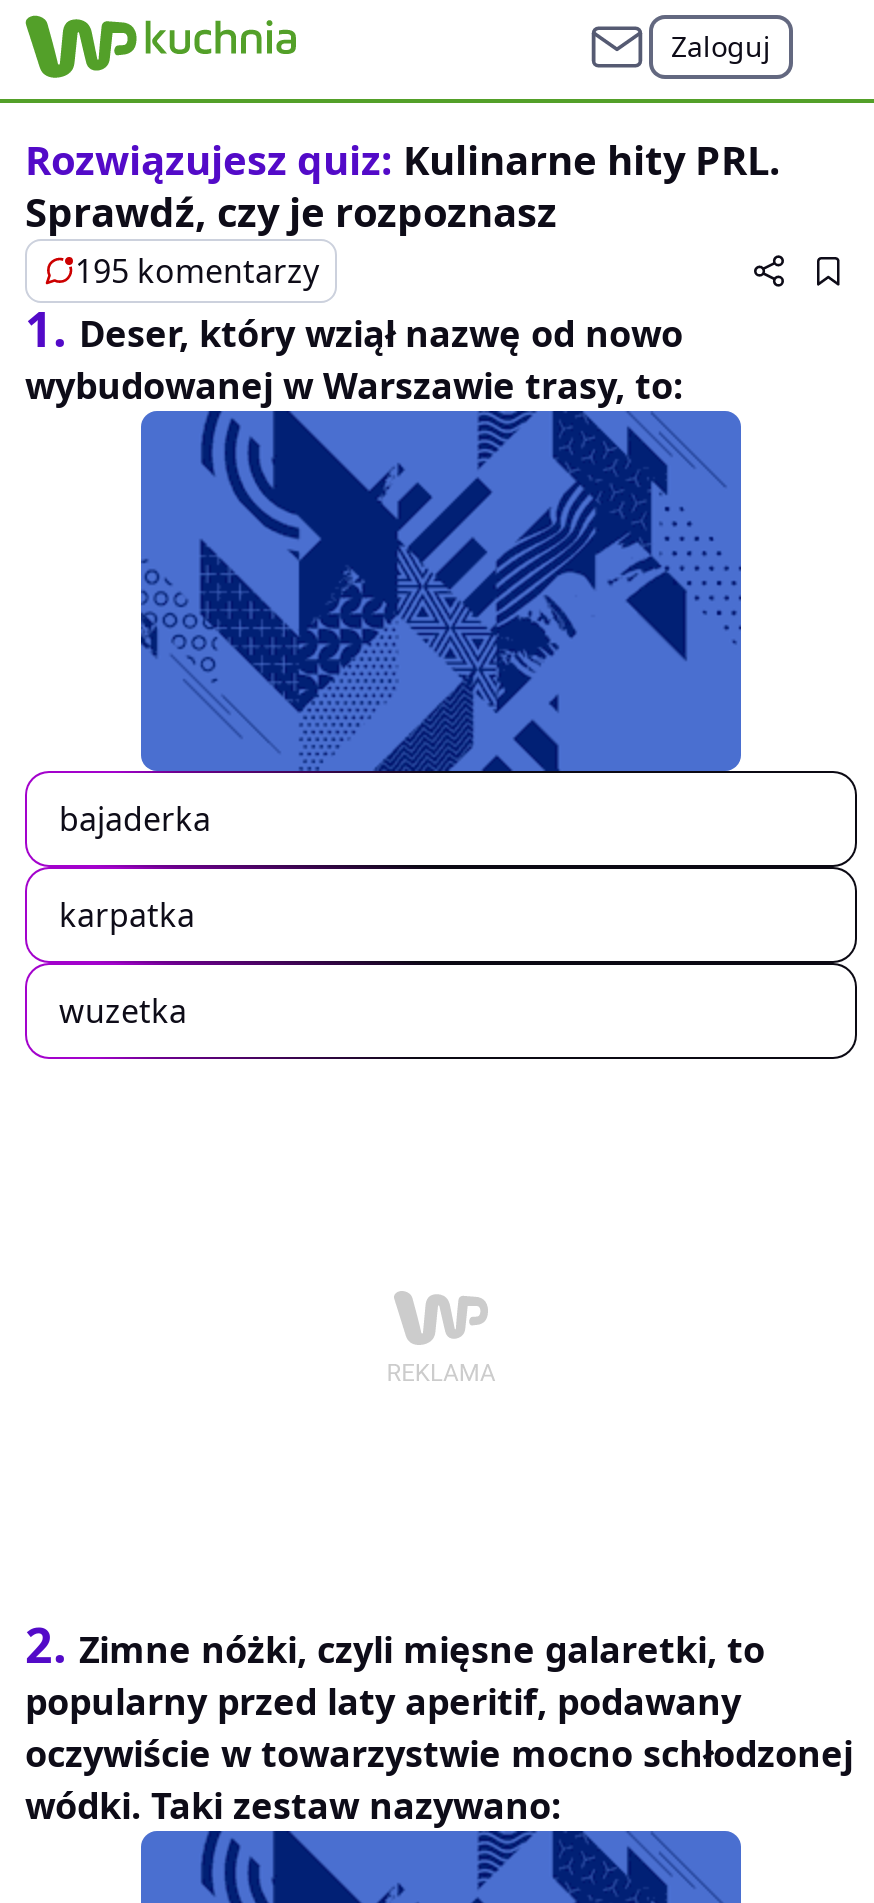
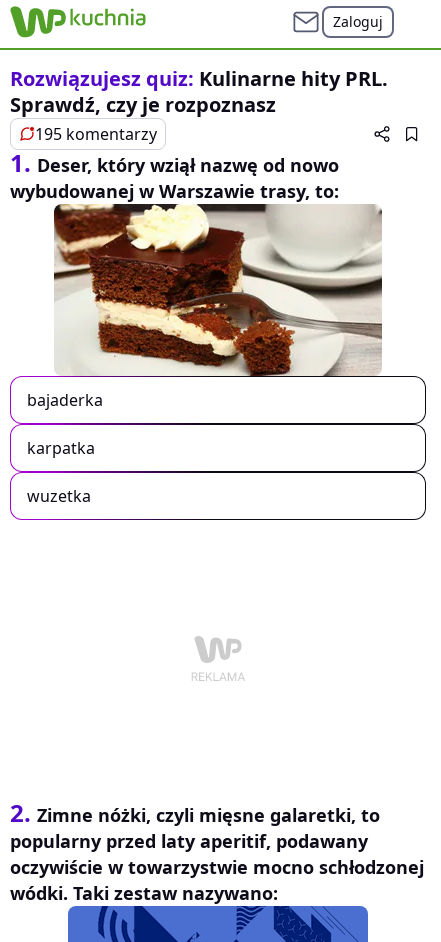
[113,409,769,773] [image] -> [53,204,383,377] [image]

